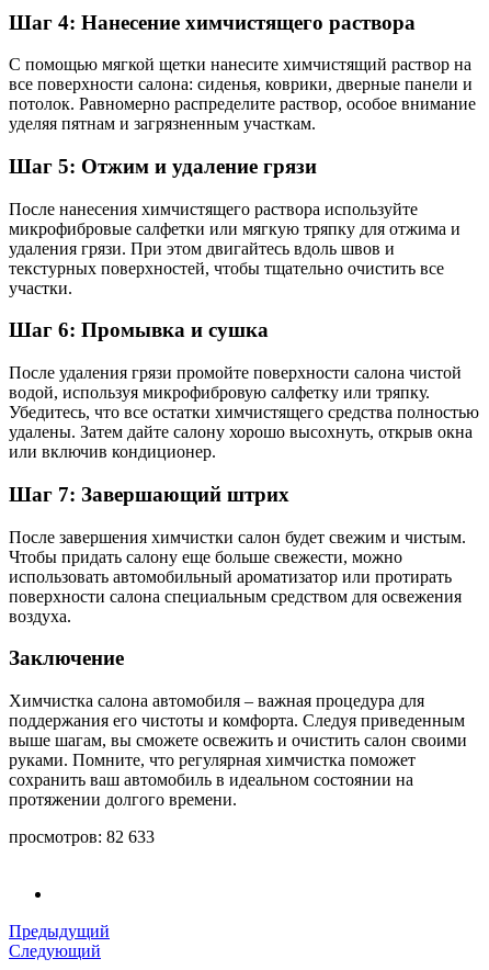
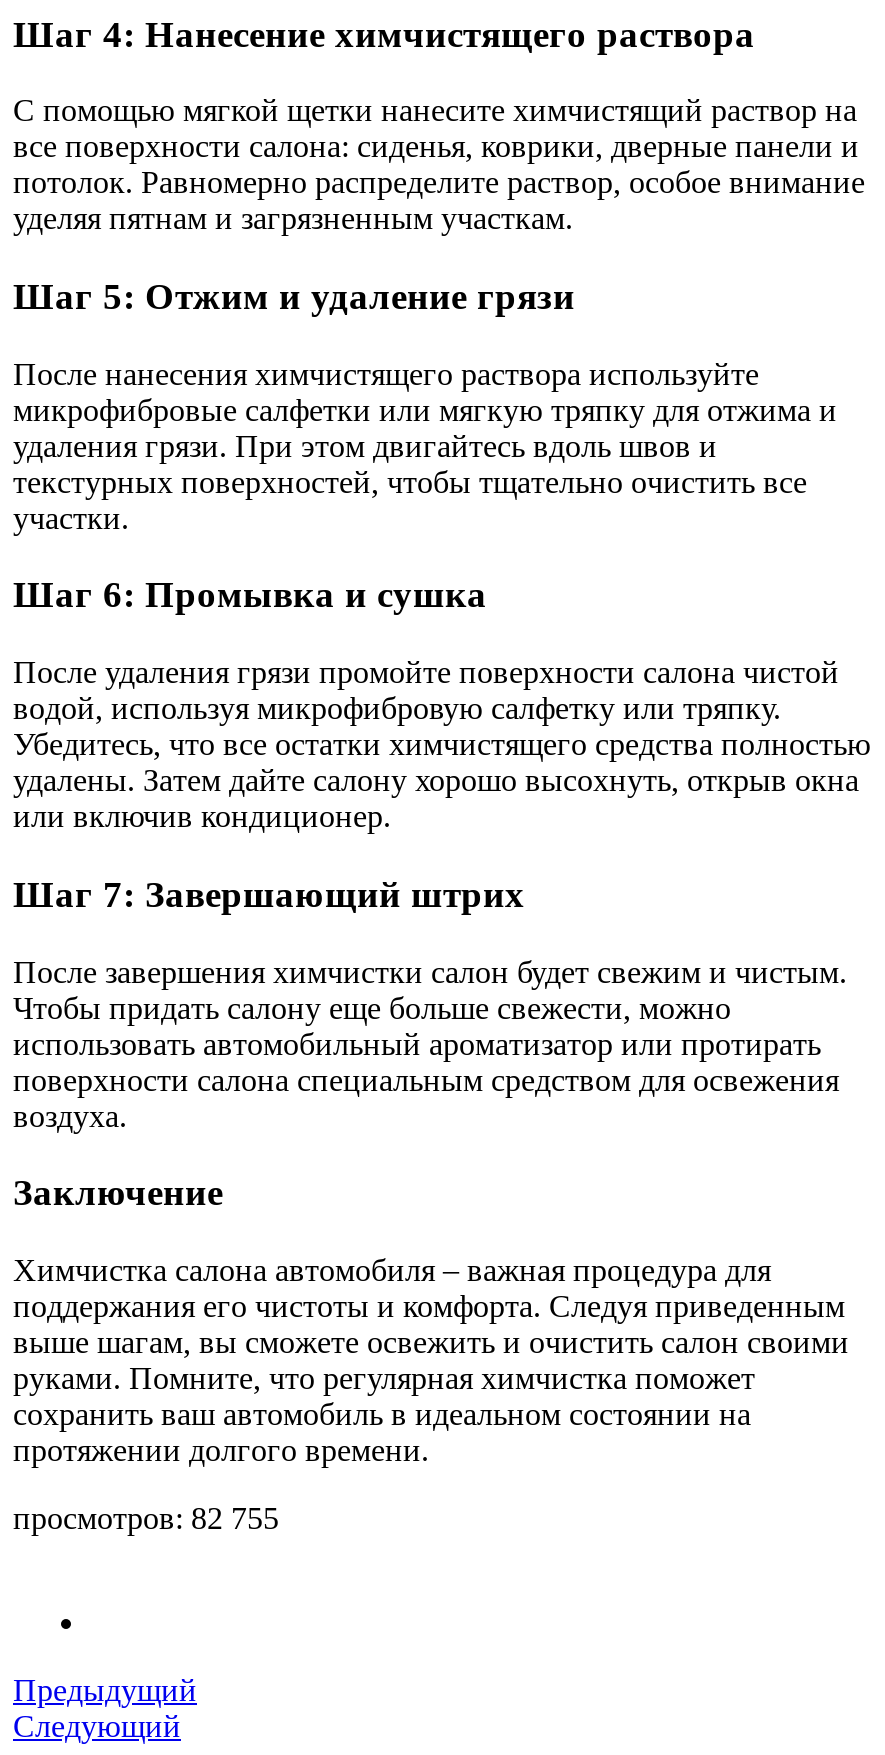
[9,827,155,846] просмотров: 82 633 -> [13,1501,279,1535] просмотров: 82 755

